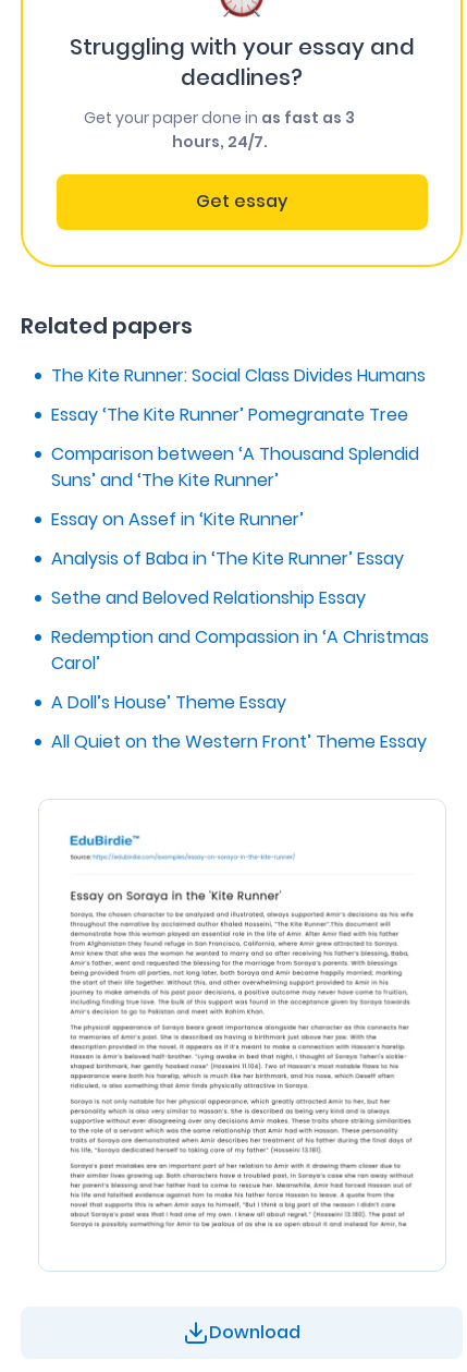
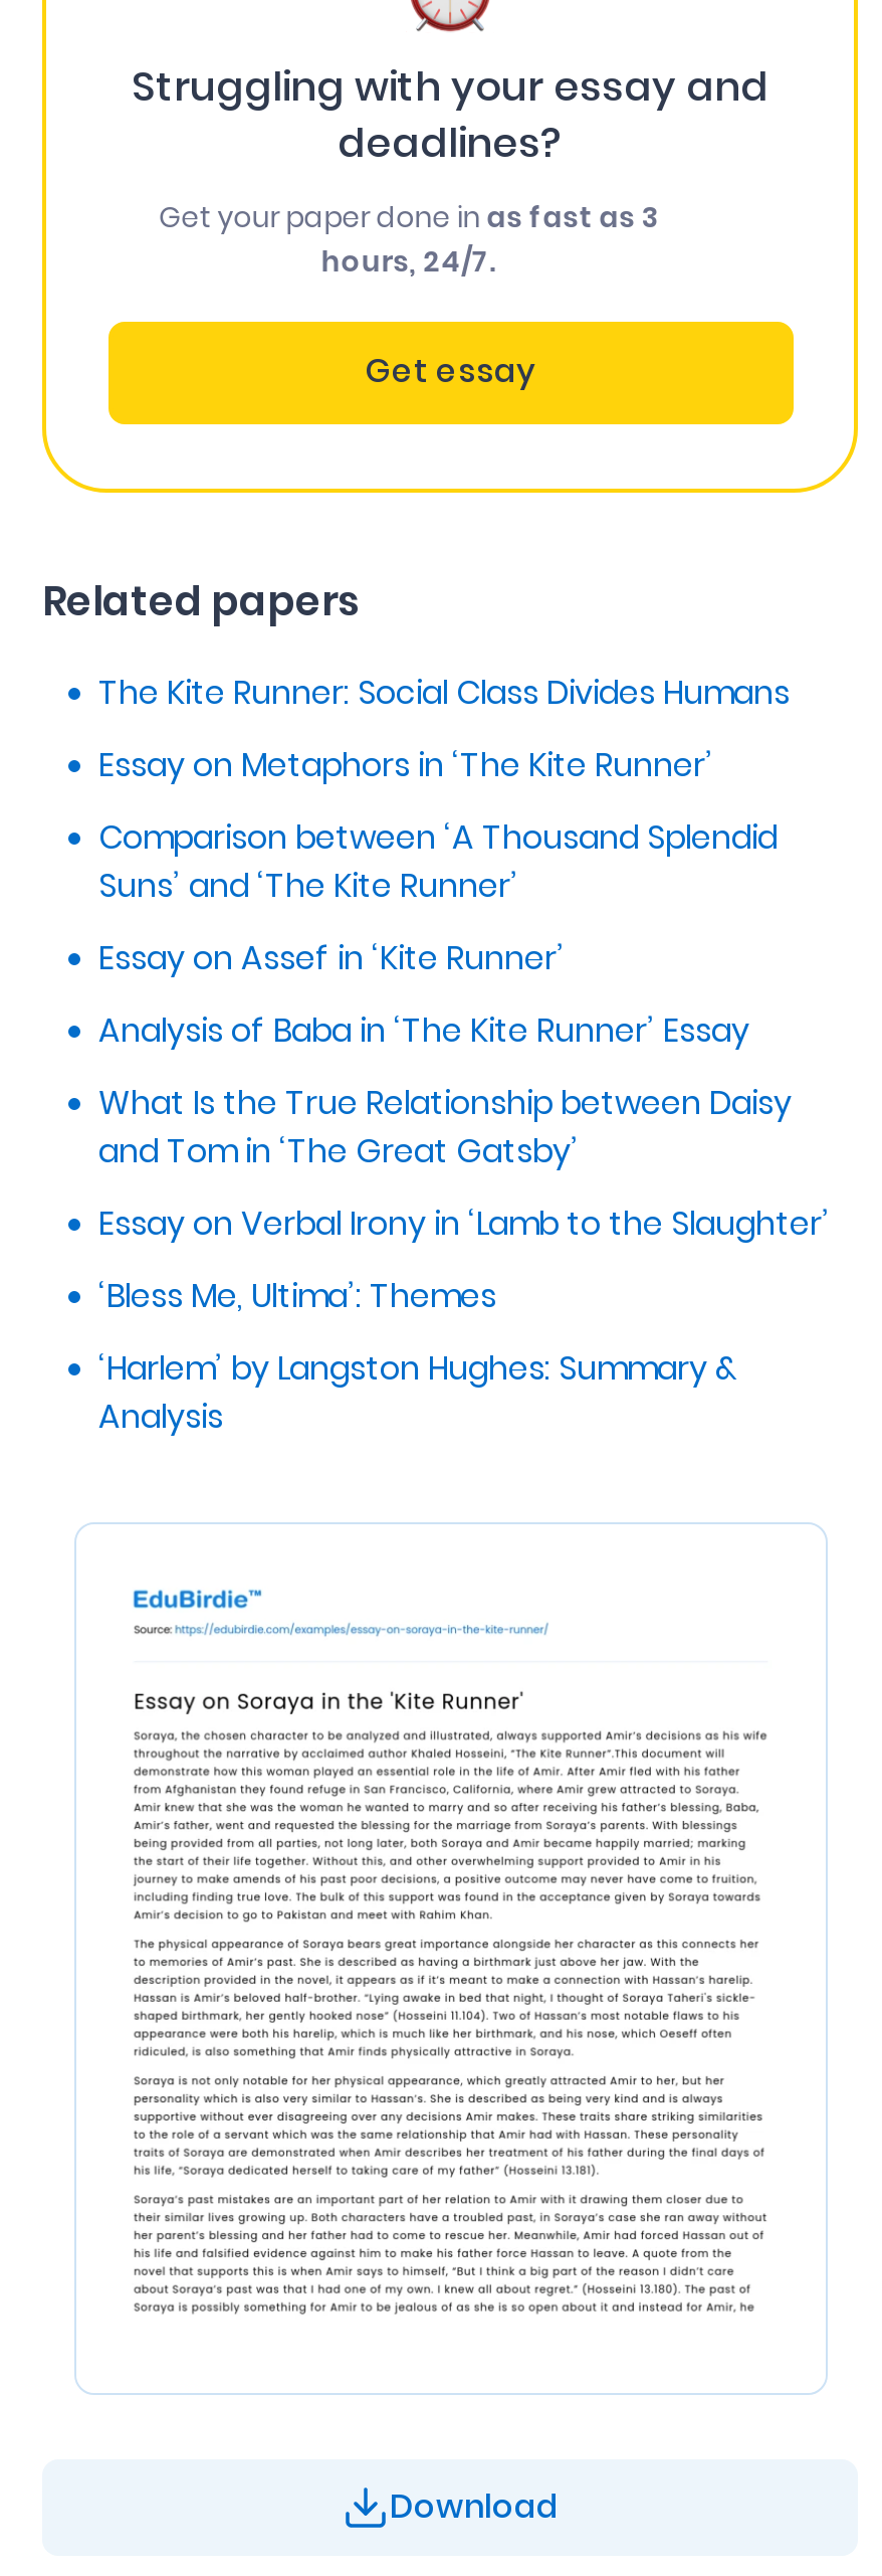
[51,402,408,427] Essay ‘The Kite Runner’ Pomegranate Tree -> [98,741,713,788] Essay on Metaphors in ‘The Kite Runner’
[51,585,366,610] Sethe and Beloved Relationship Essay -> [98,1079,792,1174] What Is the True Relationship between Daisy | and Tom in ‘The Great Gatsby’
[51,624,429,675] Redemption and Compassion in ‘A Christmas | Carol’ -> [98,1200,830,1246] Essay on Verbal Irony in ‘Lamb to the Slaughter’
[51,689,286,715] A Doll’s House’ Theme Essay -> [98,1272,496,1319] ‘Bless Me, Ultima’: Themes
[51,729,427,754] All Quiet on the Western Front’ Theme Essay -> [98,1345,737,1439] ‘Harlem’ by Langston Hughes: Summary & | Analysis

